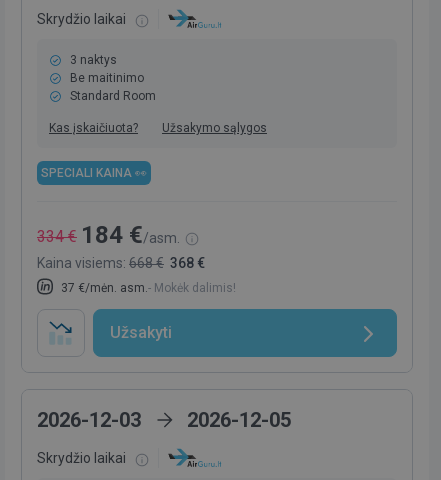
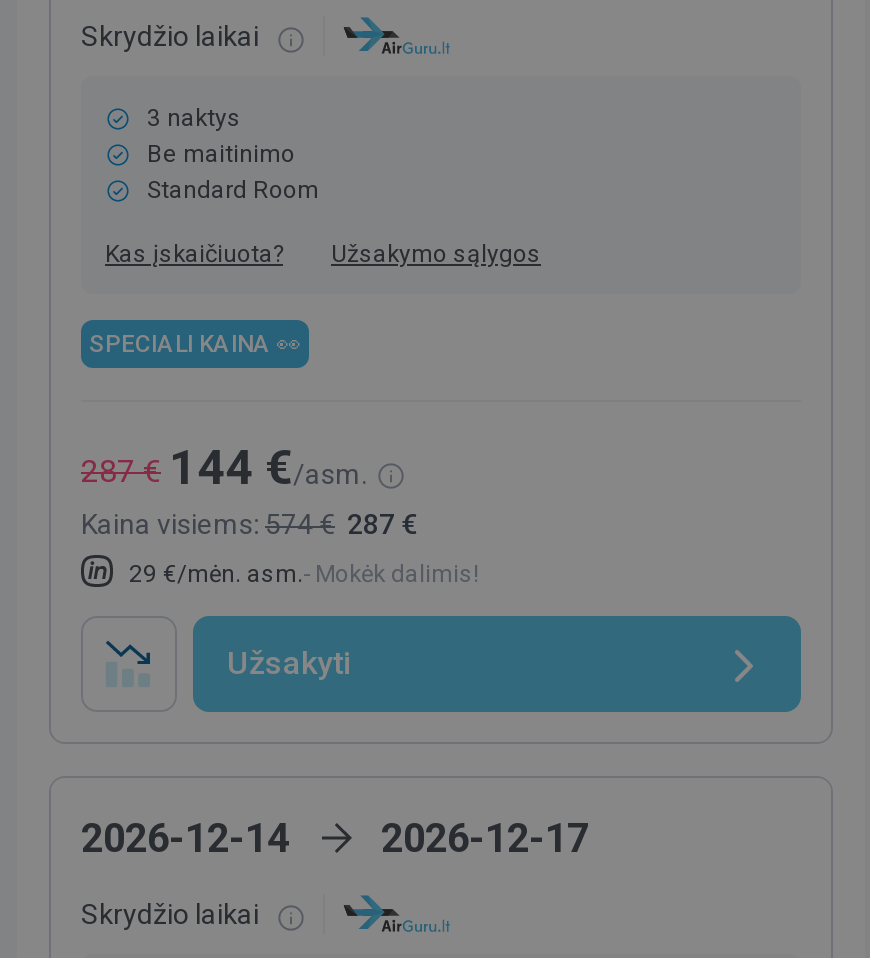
[37,221,180,249] 334 € 184 €/asm. -> [81,440,367,496] 287 € 144 €/asm.
[37,255,205,271] Kaina visiems: 668 € 368 € -> [81,508,417,540] Kaina visiems: 574 € 287 €
[61,281,236,295] 37 €/mėn. asm.- Mokėk dalimis! -> [129,560,479,588] 29 €/mėn. asm.- Mokėk dalimis!
[37,408,141,432] 2026-12-03 -> [81,814,289,862] 2026-12-14
[187,408,291,432] 2026-12-05 -> [381,814,589,862] 2026-12-17

